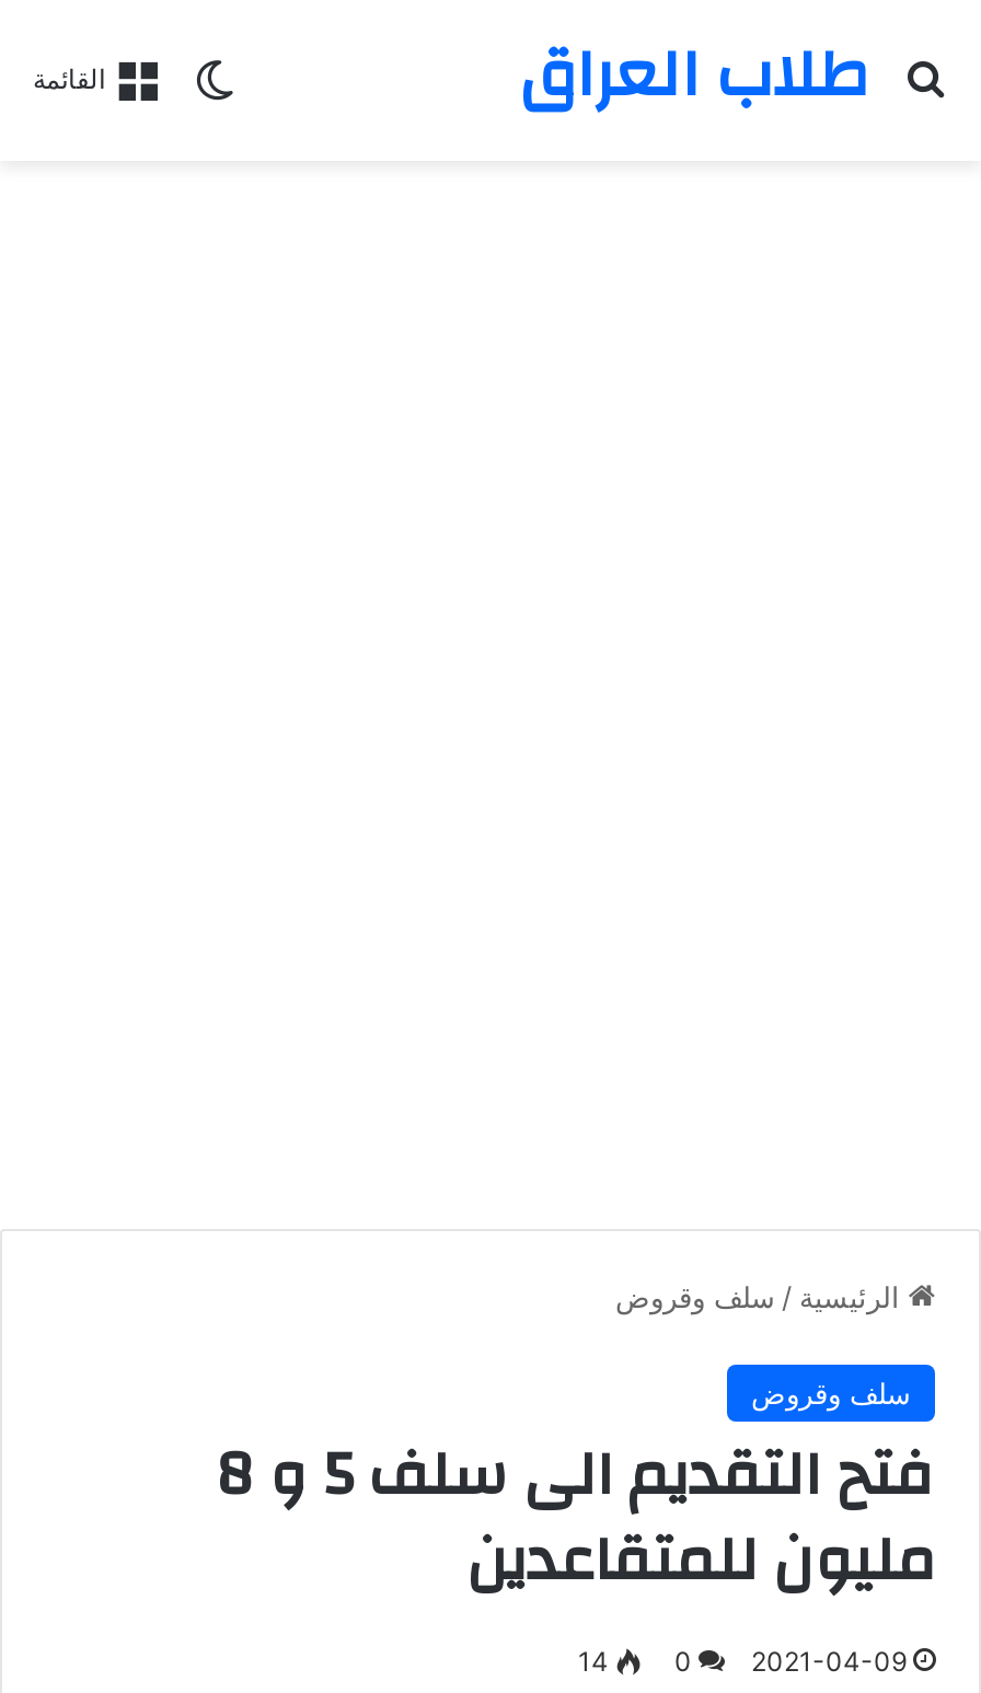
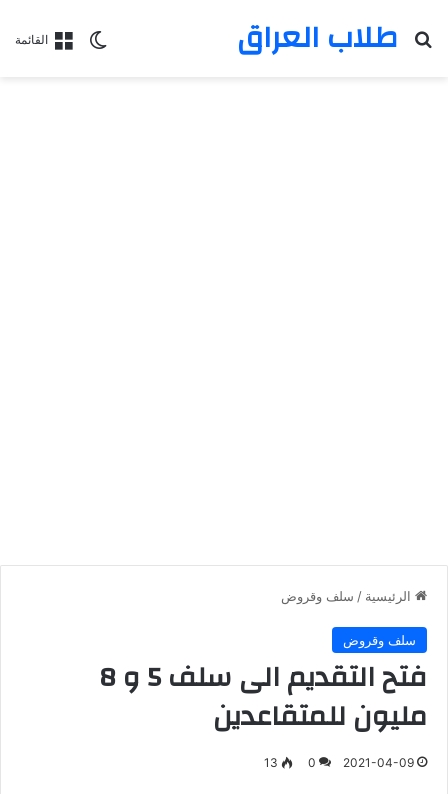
[578,1645,907,1678] 14 0 2021-04-09 -> [264,755,414,770] 13 0 2021-04-09

